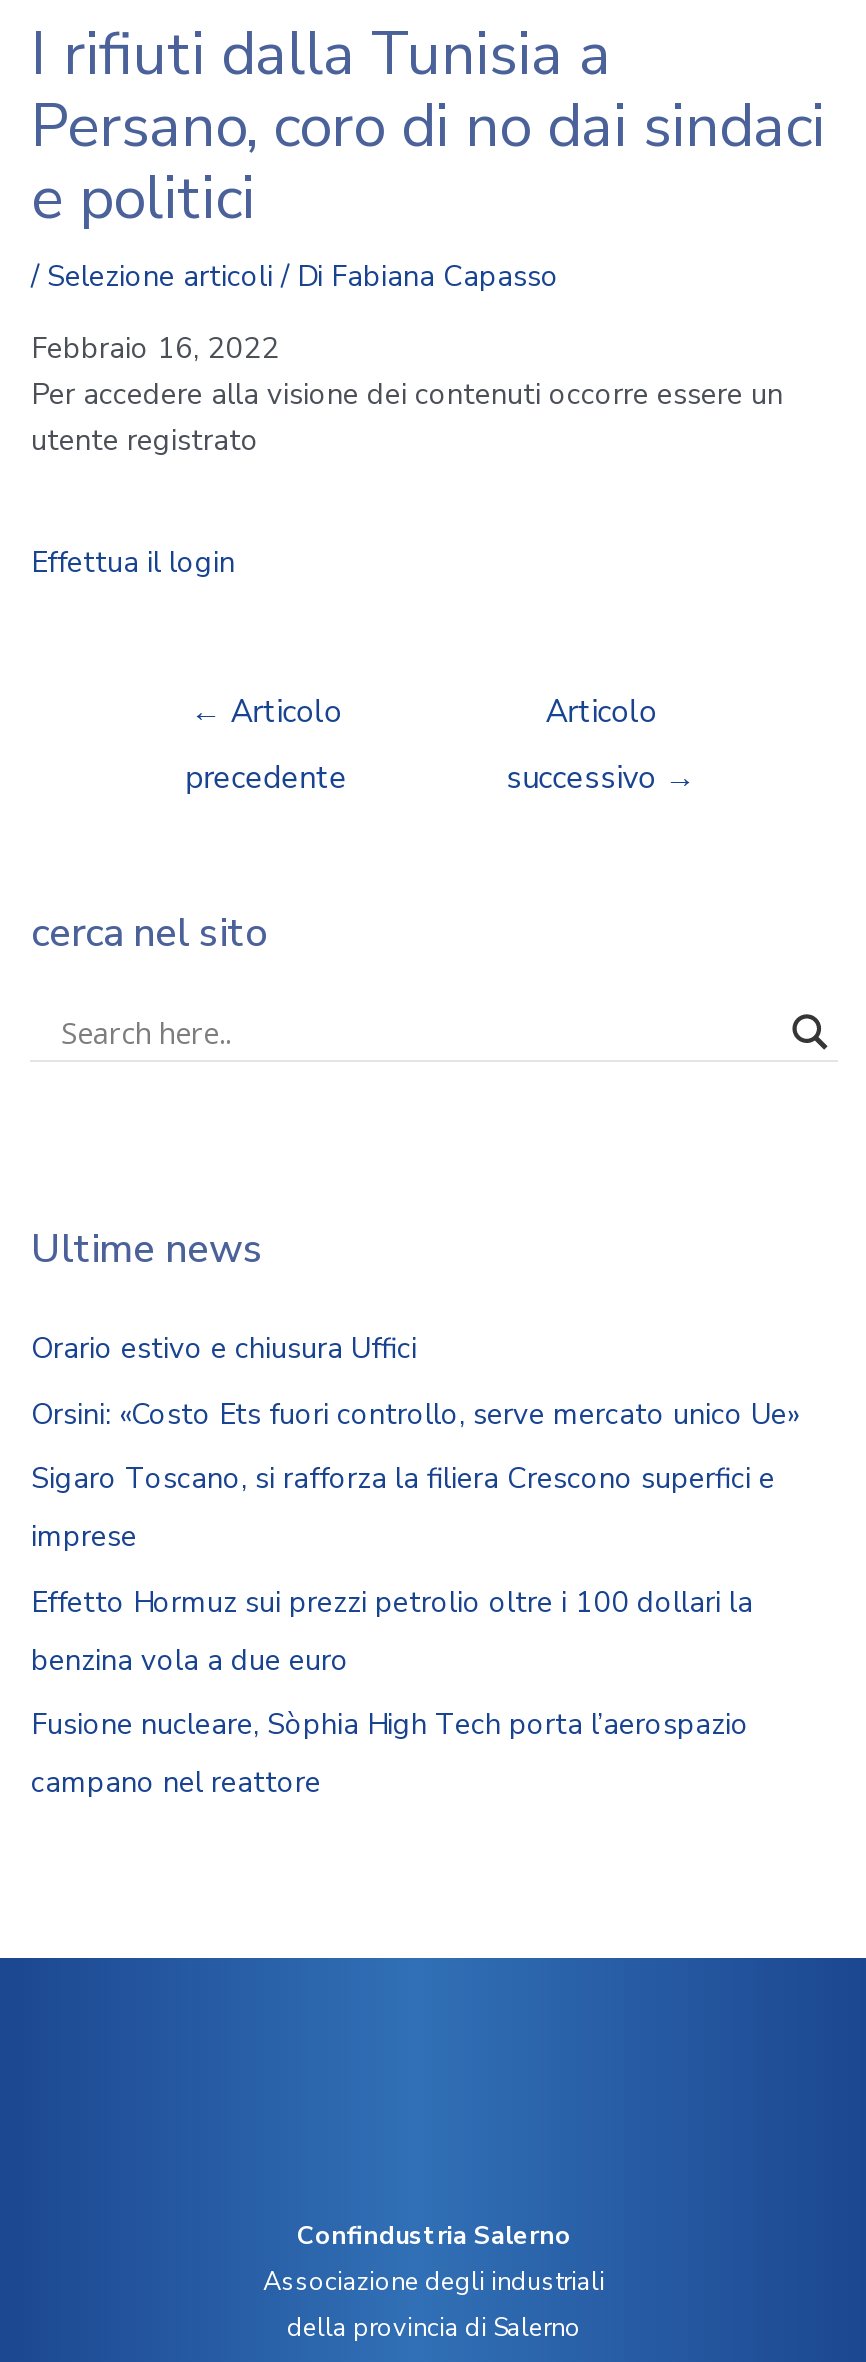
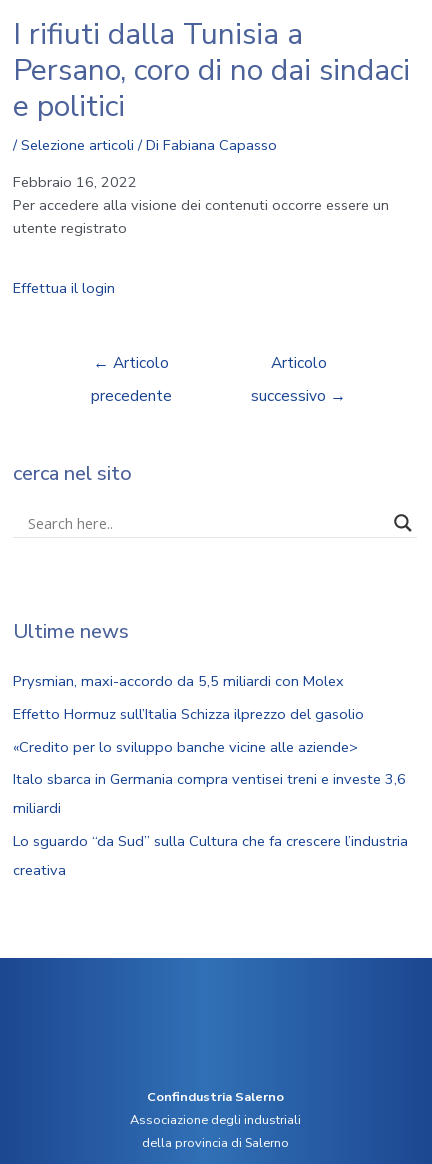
[31,1328,417,1368] Orario estivo e chiusura Uffici -> [13,671,344,691] Prysmian, maxi-accordo da 5,5 miliardi con Molex
[31,1393,799,1433] Orsini: «Costo Ets fuori controllo, serve mercato unico Ue» -> [13,704,364,724] Effetto Hormuz sull’Italia Schizza ilprezzo del gasolio
[31,1458,775,1556] Sigaro Toscano, si rafforza la filiera Crescono superfici e | imprese -> [13,737,358,757] «Credito per lo sviluppo banche vicine alle aziende>
[31,1581,753,1679] Effetto Hormuz sui prezzi petrolio oltre i 100 dollari la | benzina vola a due euro -> [13,769,406,818] Italo sbarca in Germania compra ventisei treni e investe 3,6 | miliardi
[31,1705,749,1803] Fusione nucleare, Sòphia High Tech porta l’aerospazio | campano nel reattore -> [13,831,408,880] Lo sguardo “da Sud” sulla Cultura che fa crescere l’industria | creativa

